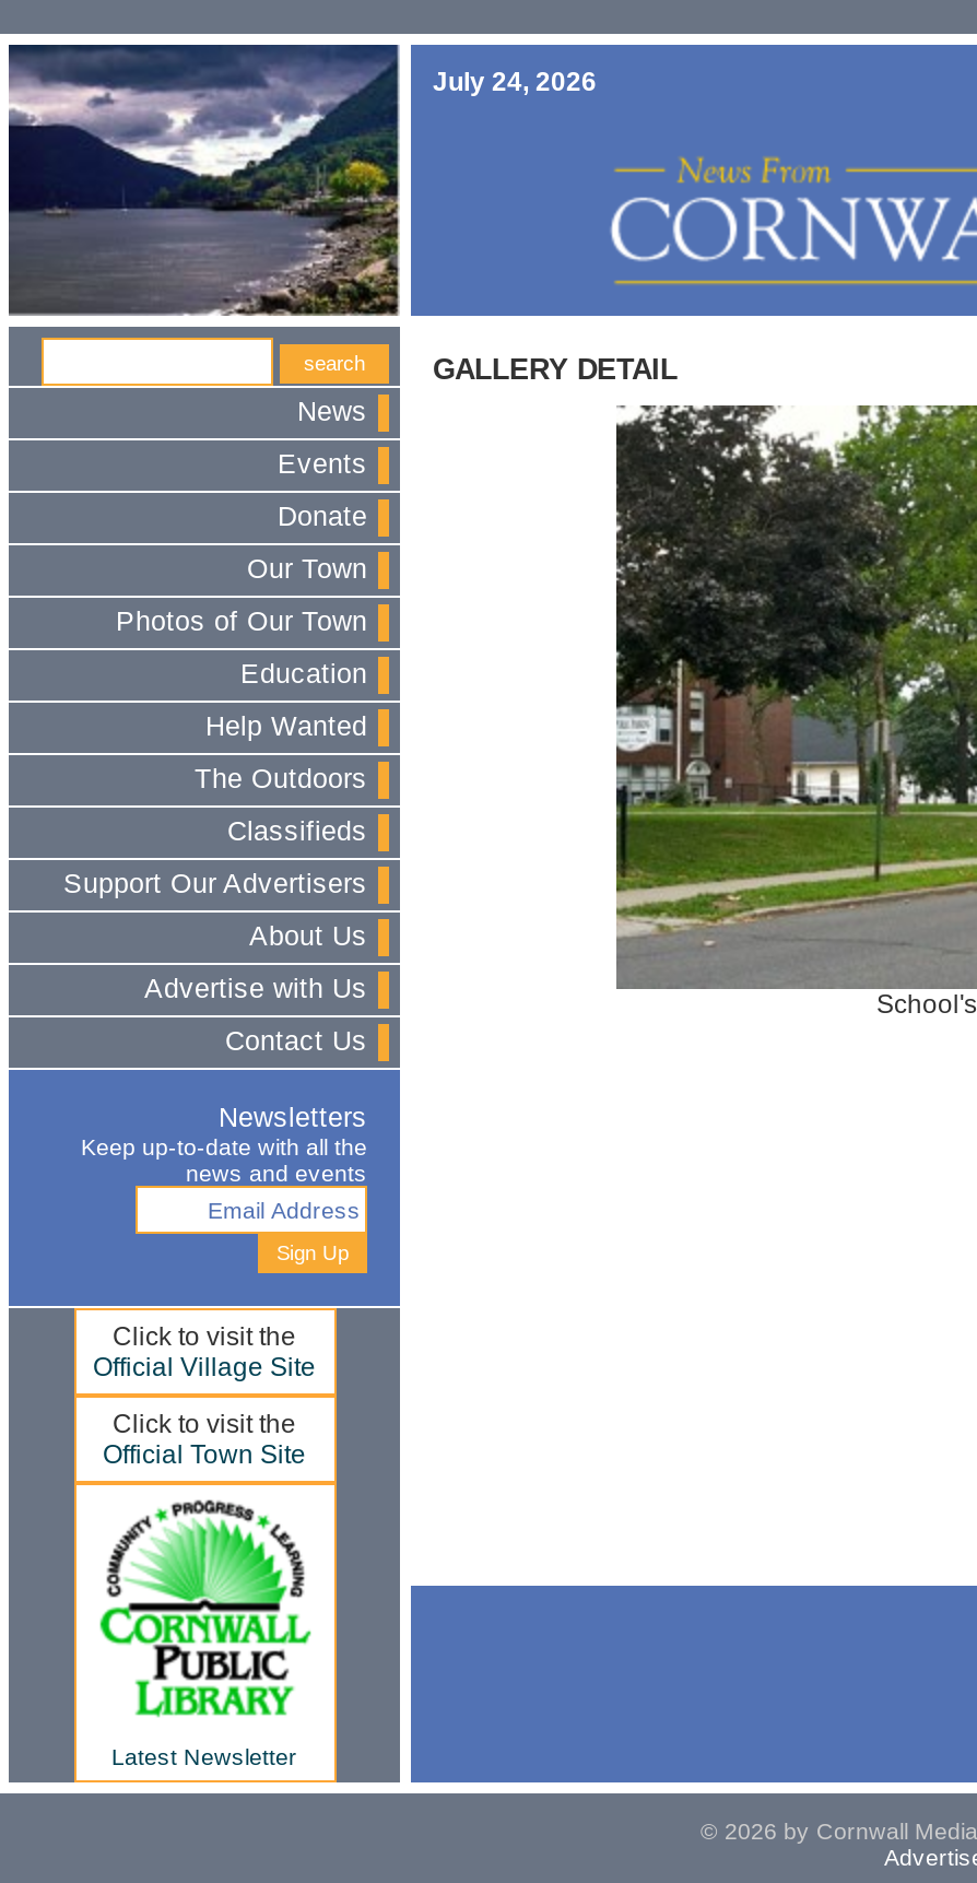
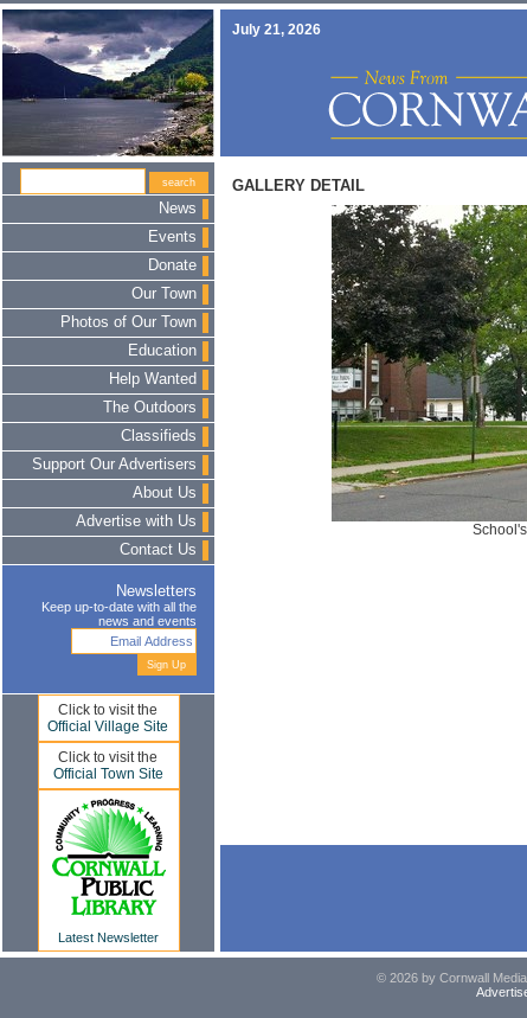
[433,67,597,97] July 24, 2026 -> [232,21,321,38] July 21, 2026

